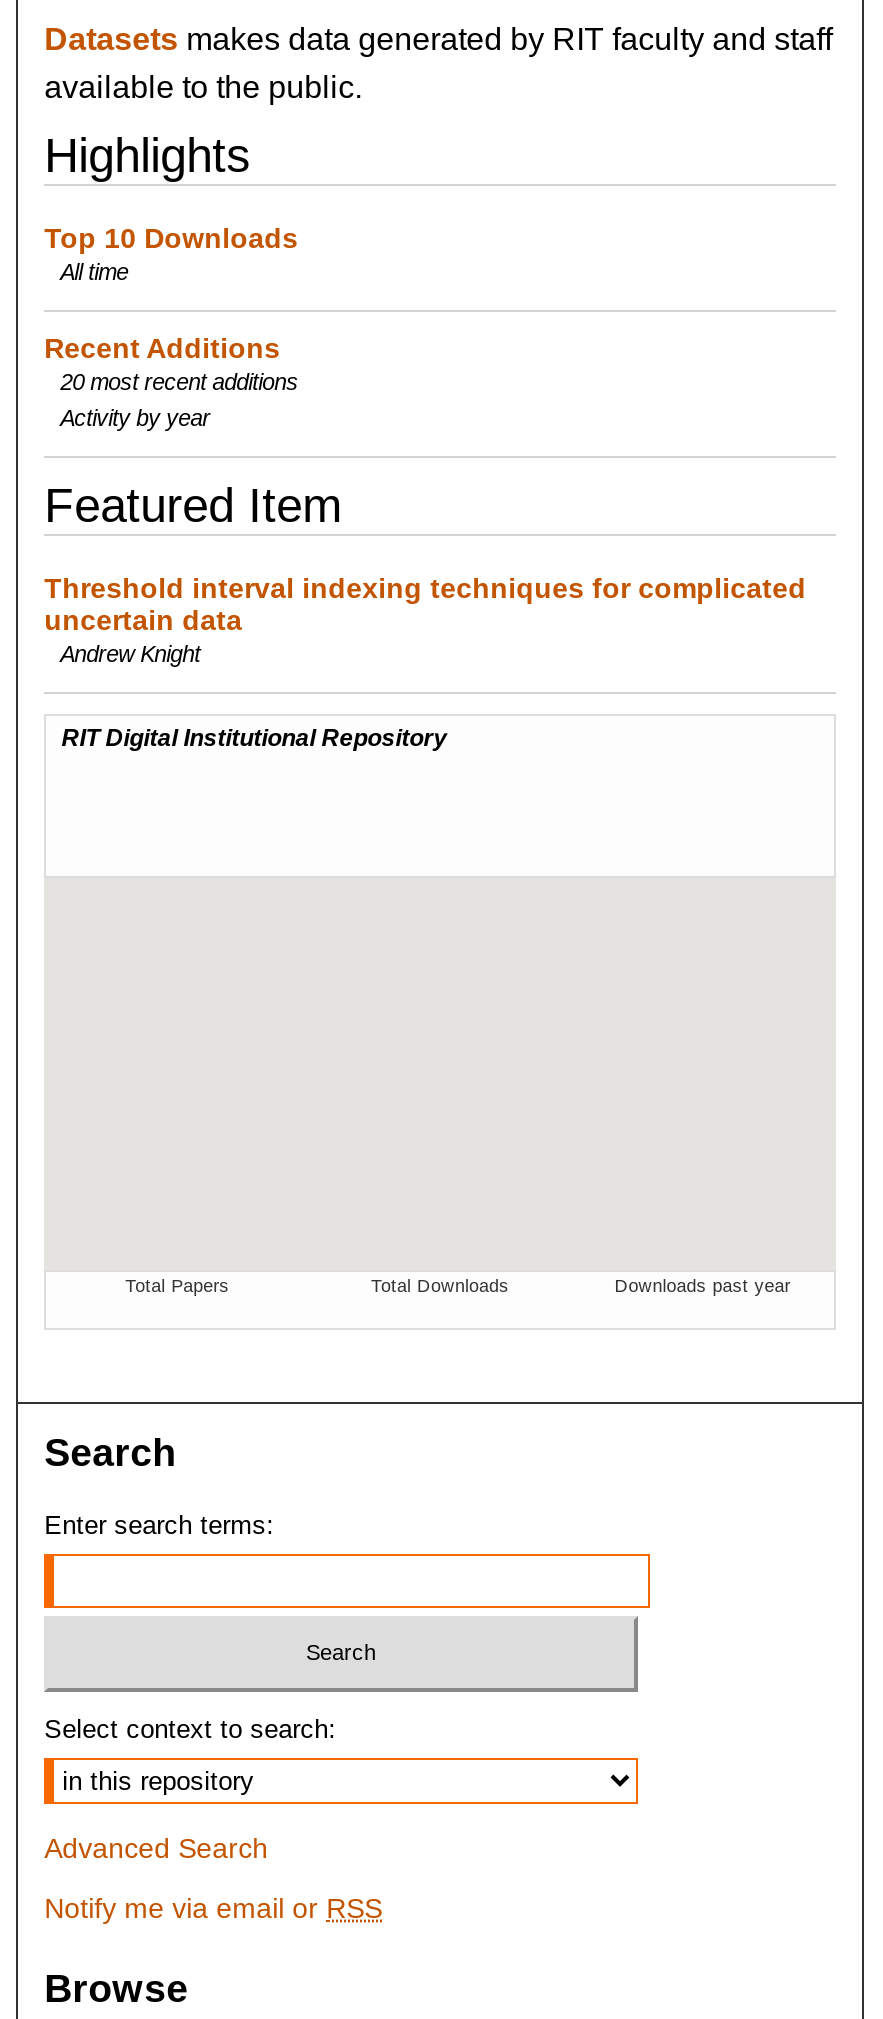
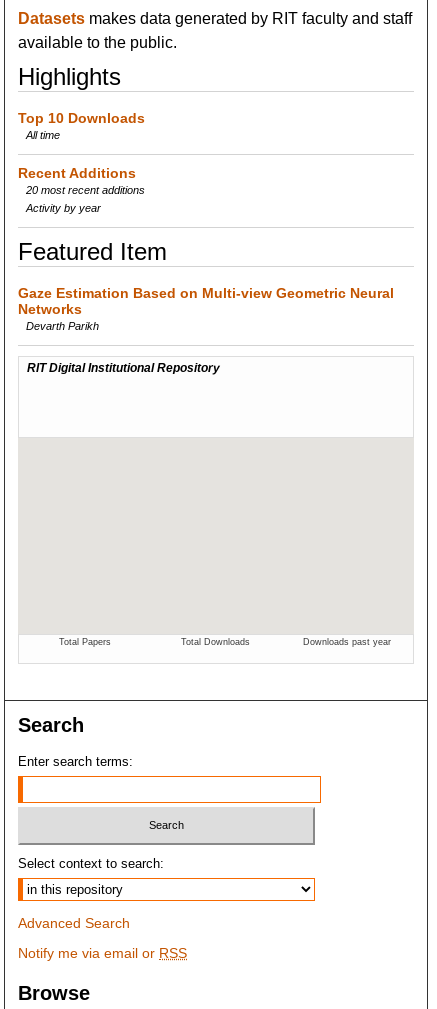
[44,572,806,666] Threshold interval indexing techniques for complicated | uncertain data | Andrew Knight -> [18,285,394,332] Gaze Estimation Based on Multi-view Geometric Neural | Networks | Devarth Parikh

